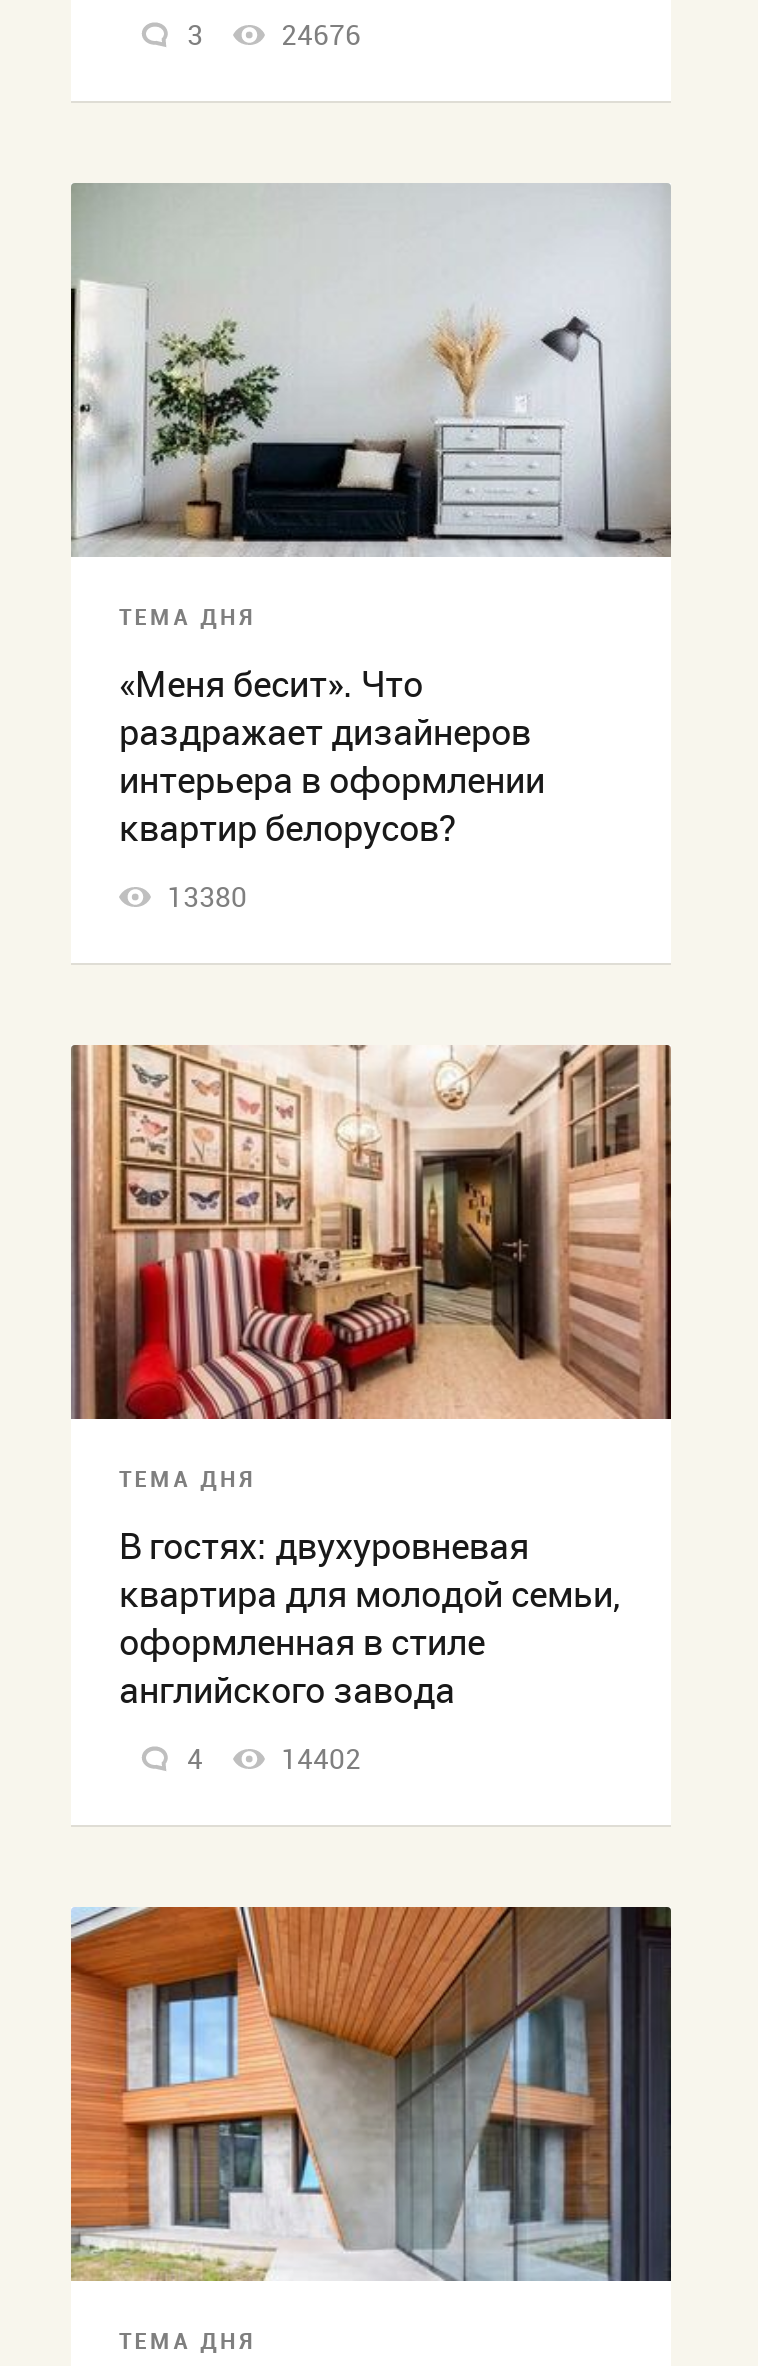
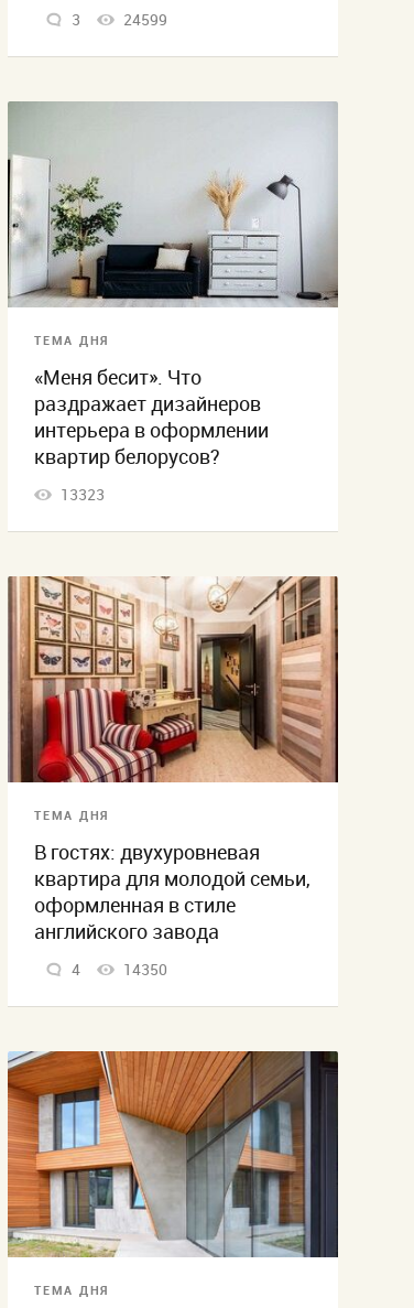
[281,19,361,51] 24676 -> [123,11,167,29] 24599
[167,881,247,913] 13380 -> [61,486,105,504] 13323
[281,1743,361,1775] 14402 -> [123,961,167,979] 14350

